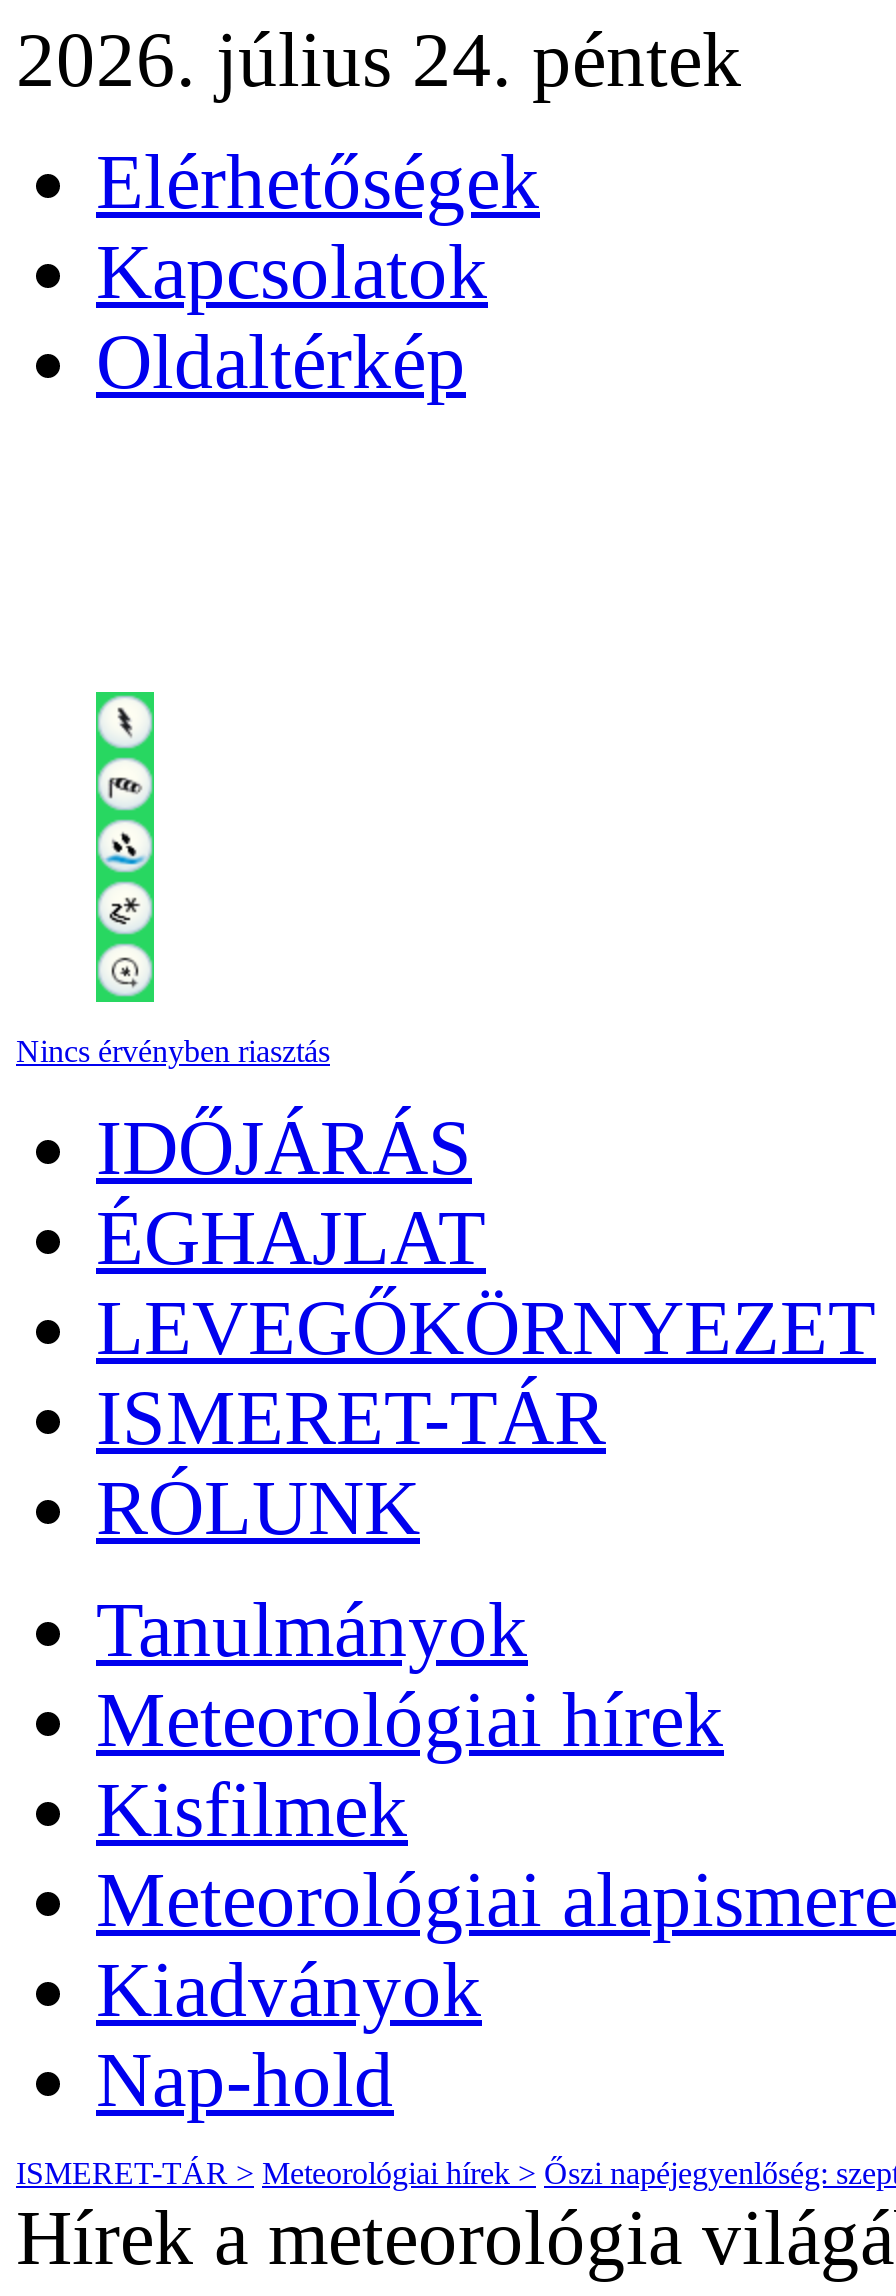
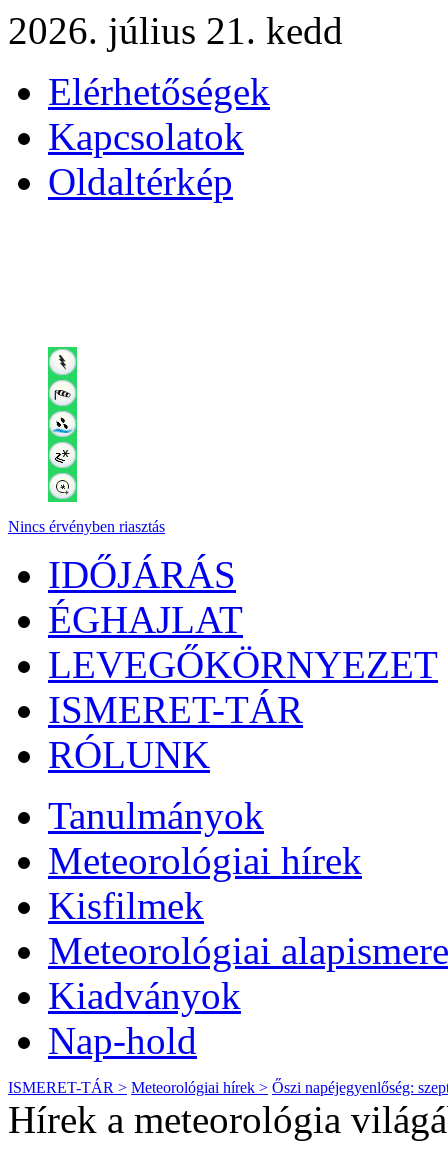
[16,16,742,102] 2026. július 24. péntek -> [8,9,343,52] 2026. július 21. kedd

